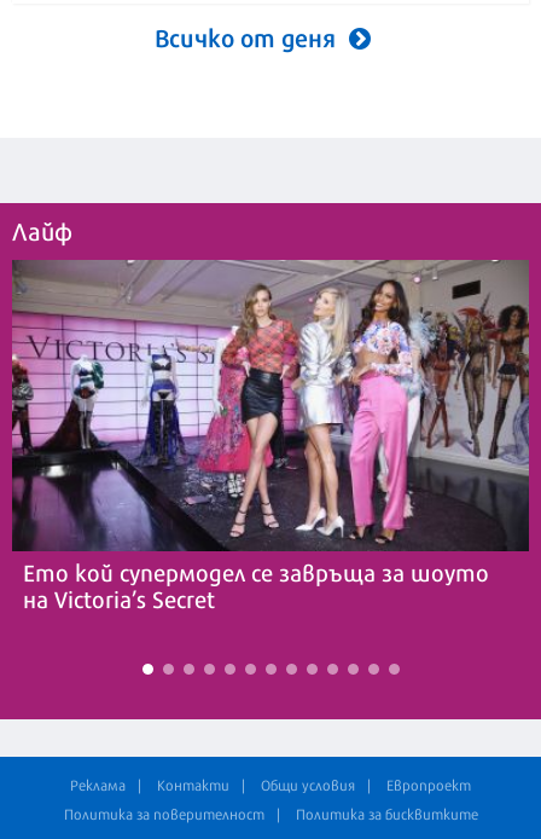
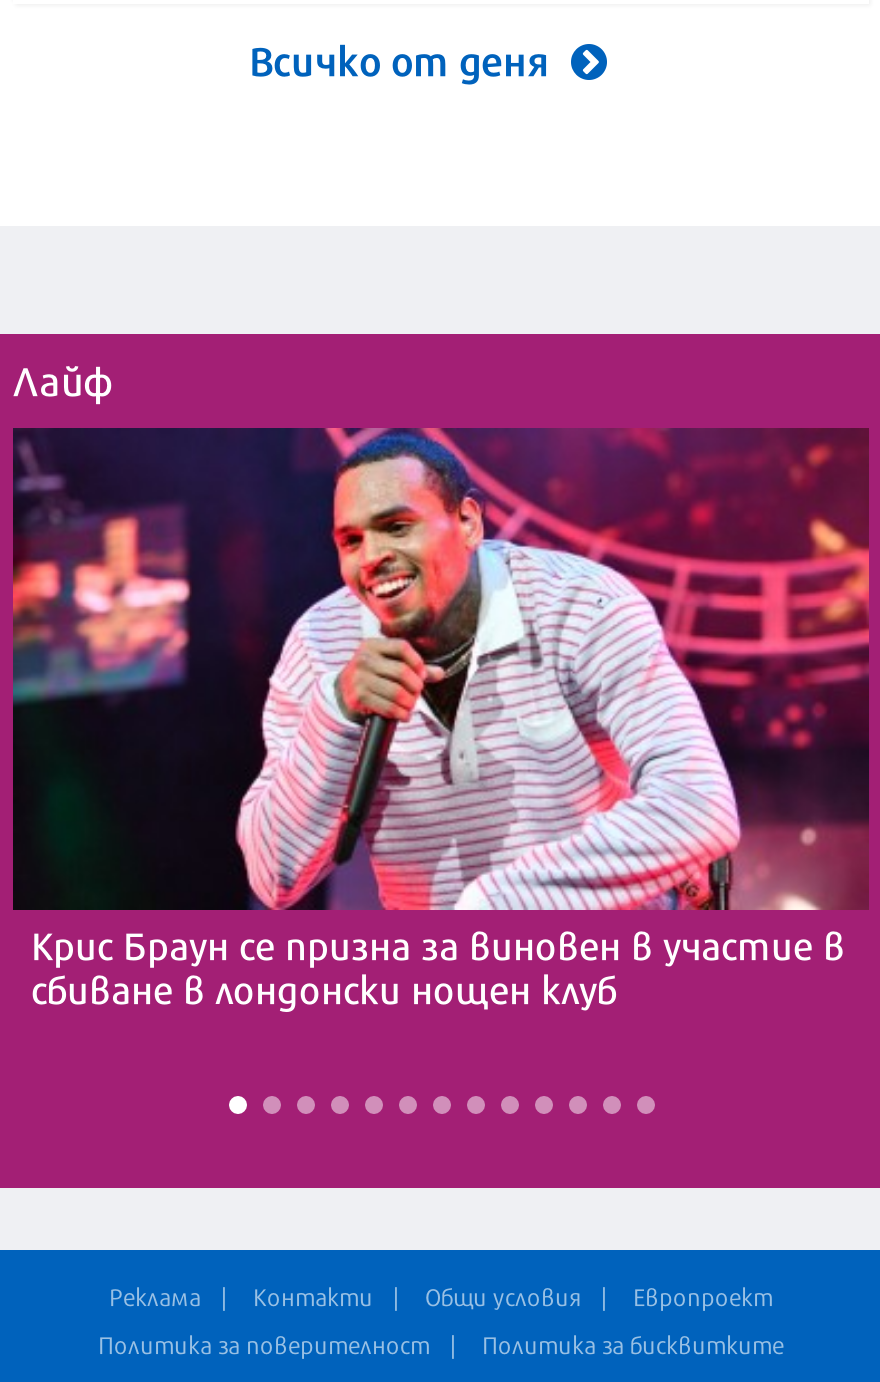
[11,259,530,615] [image] | Ето кой супермодел се завръща за шоуто | на Victoria’s Secret -> [11,426,871,1016] [image] | Крис Браун се призна за виновен в участие в | сбиване в лондонски нощен клуб

